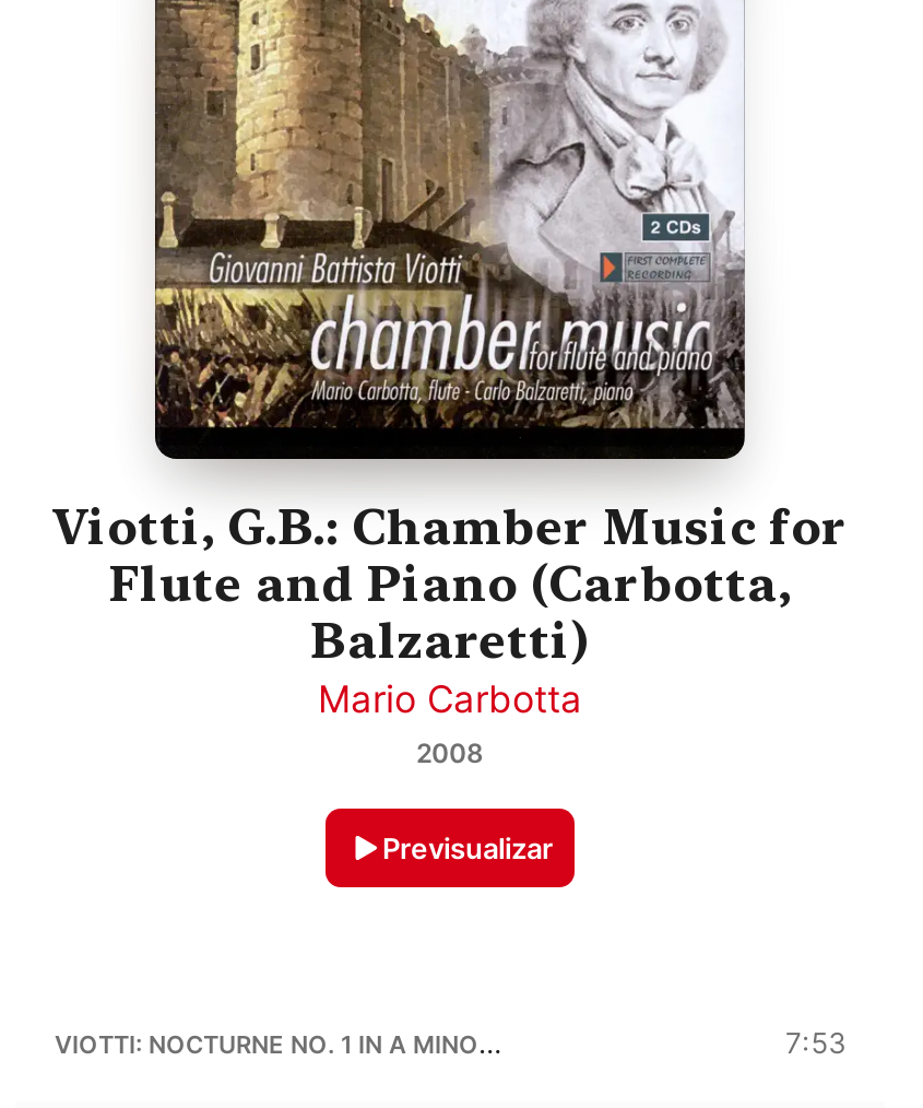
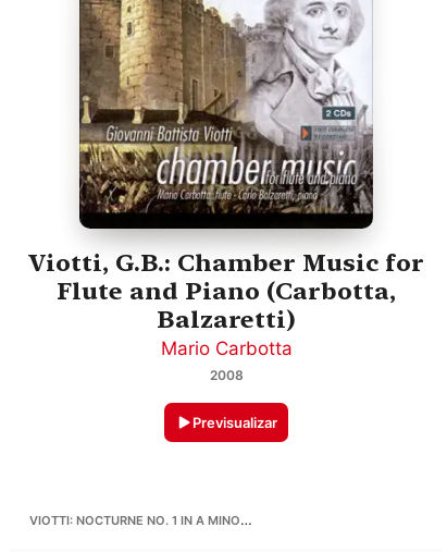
[784,1025,845,1060] 7:53 -> none

